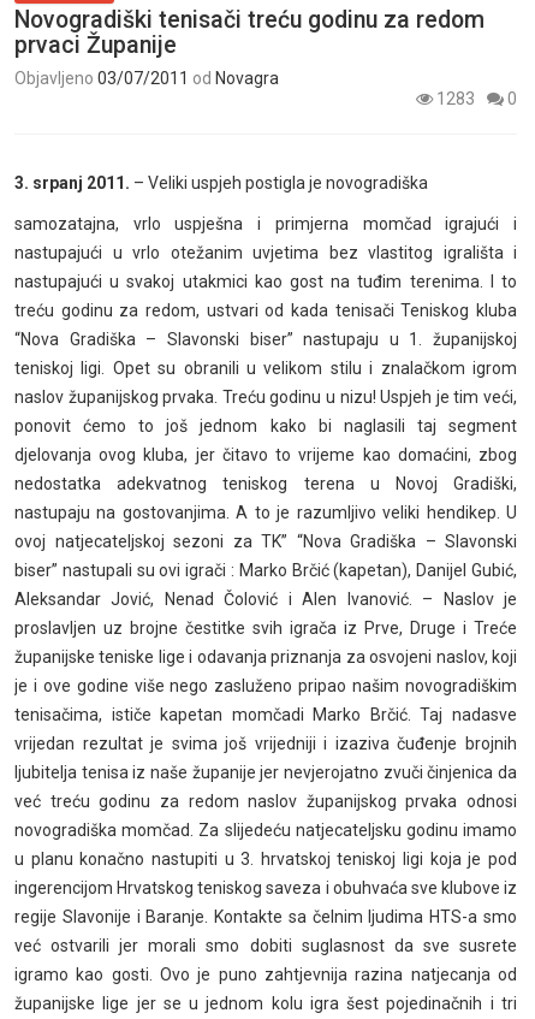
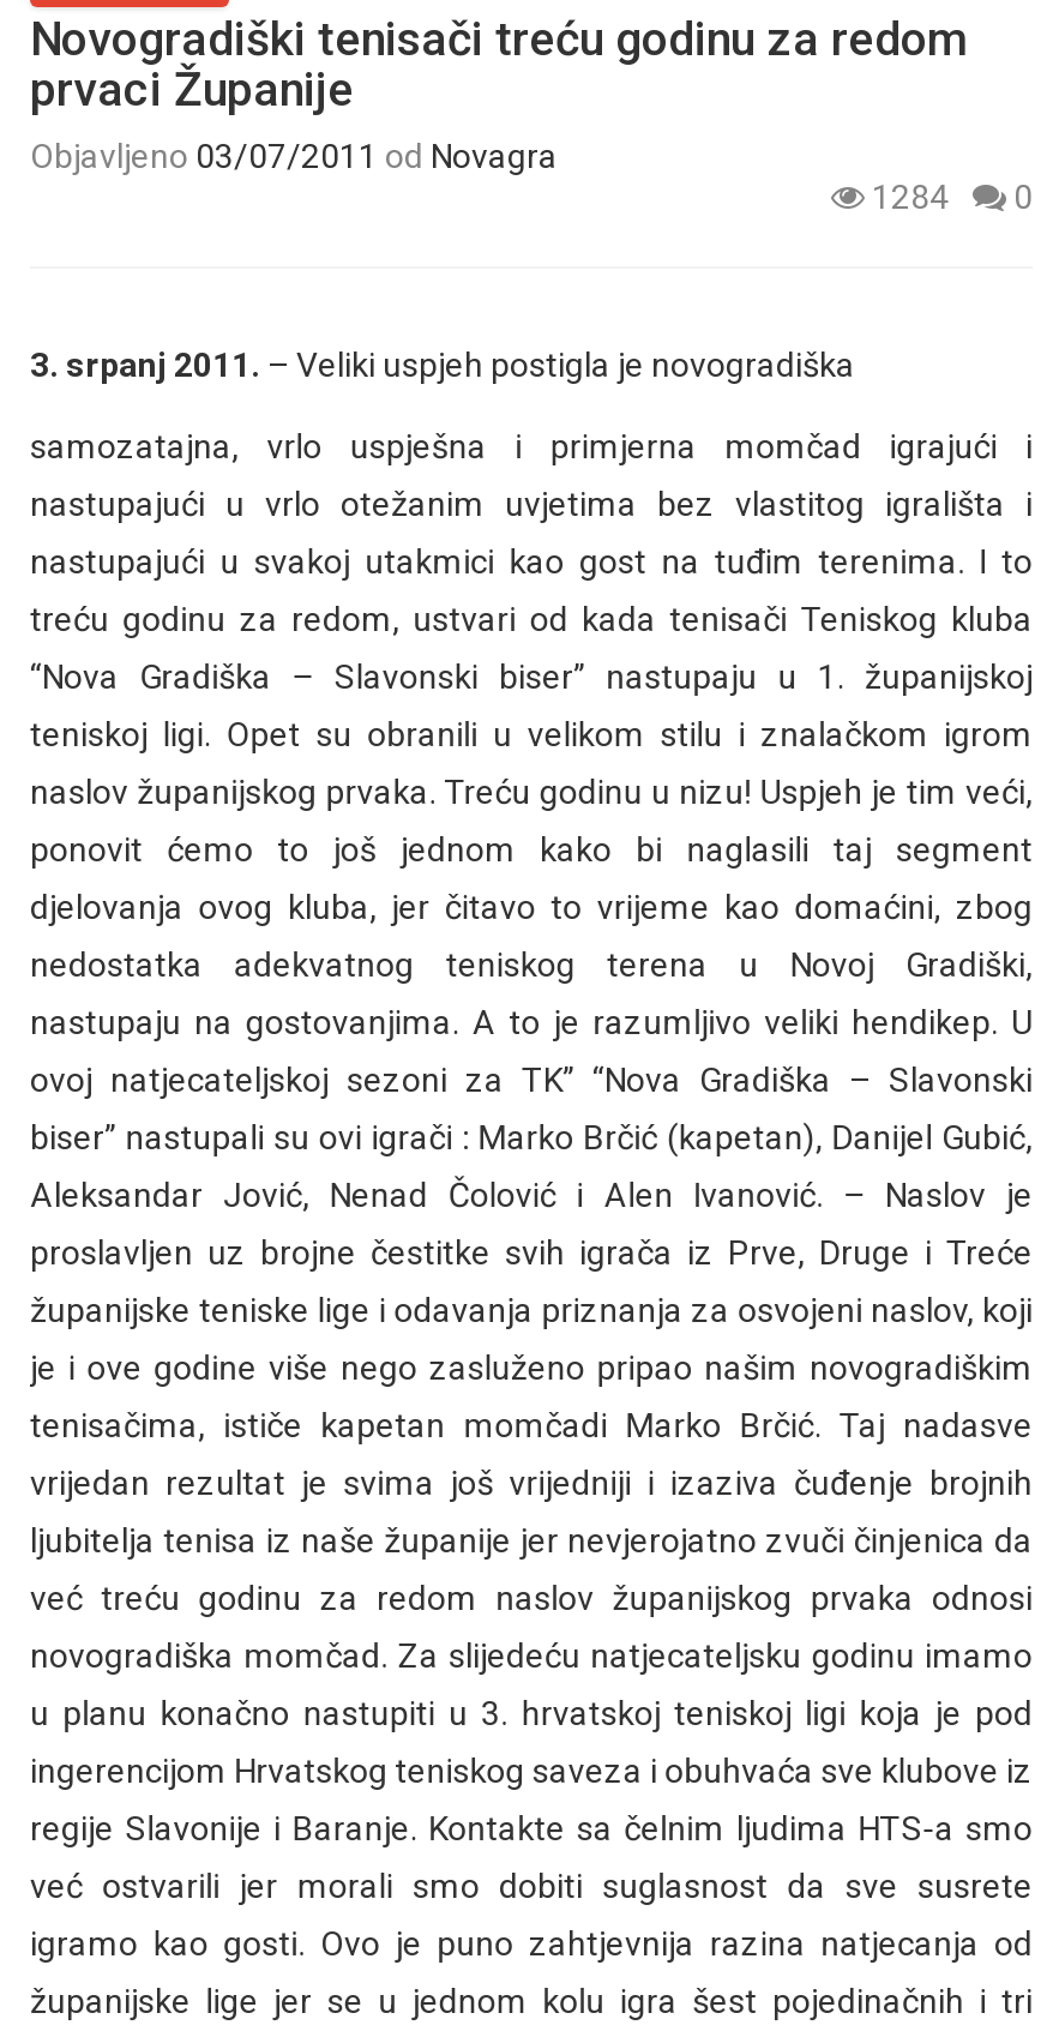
[433,89,517,108] 1283 0 -> [865,177,1033,215] 1284 0

